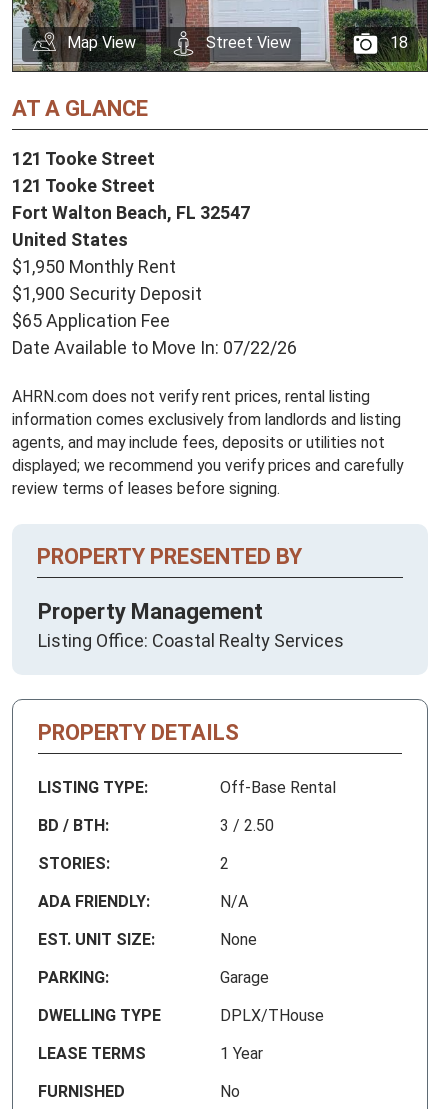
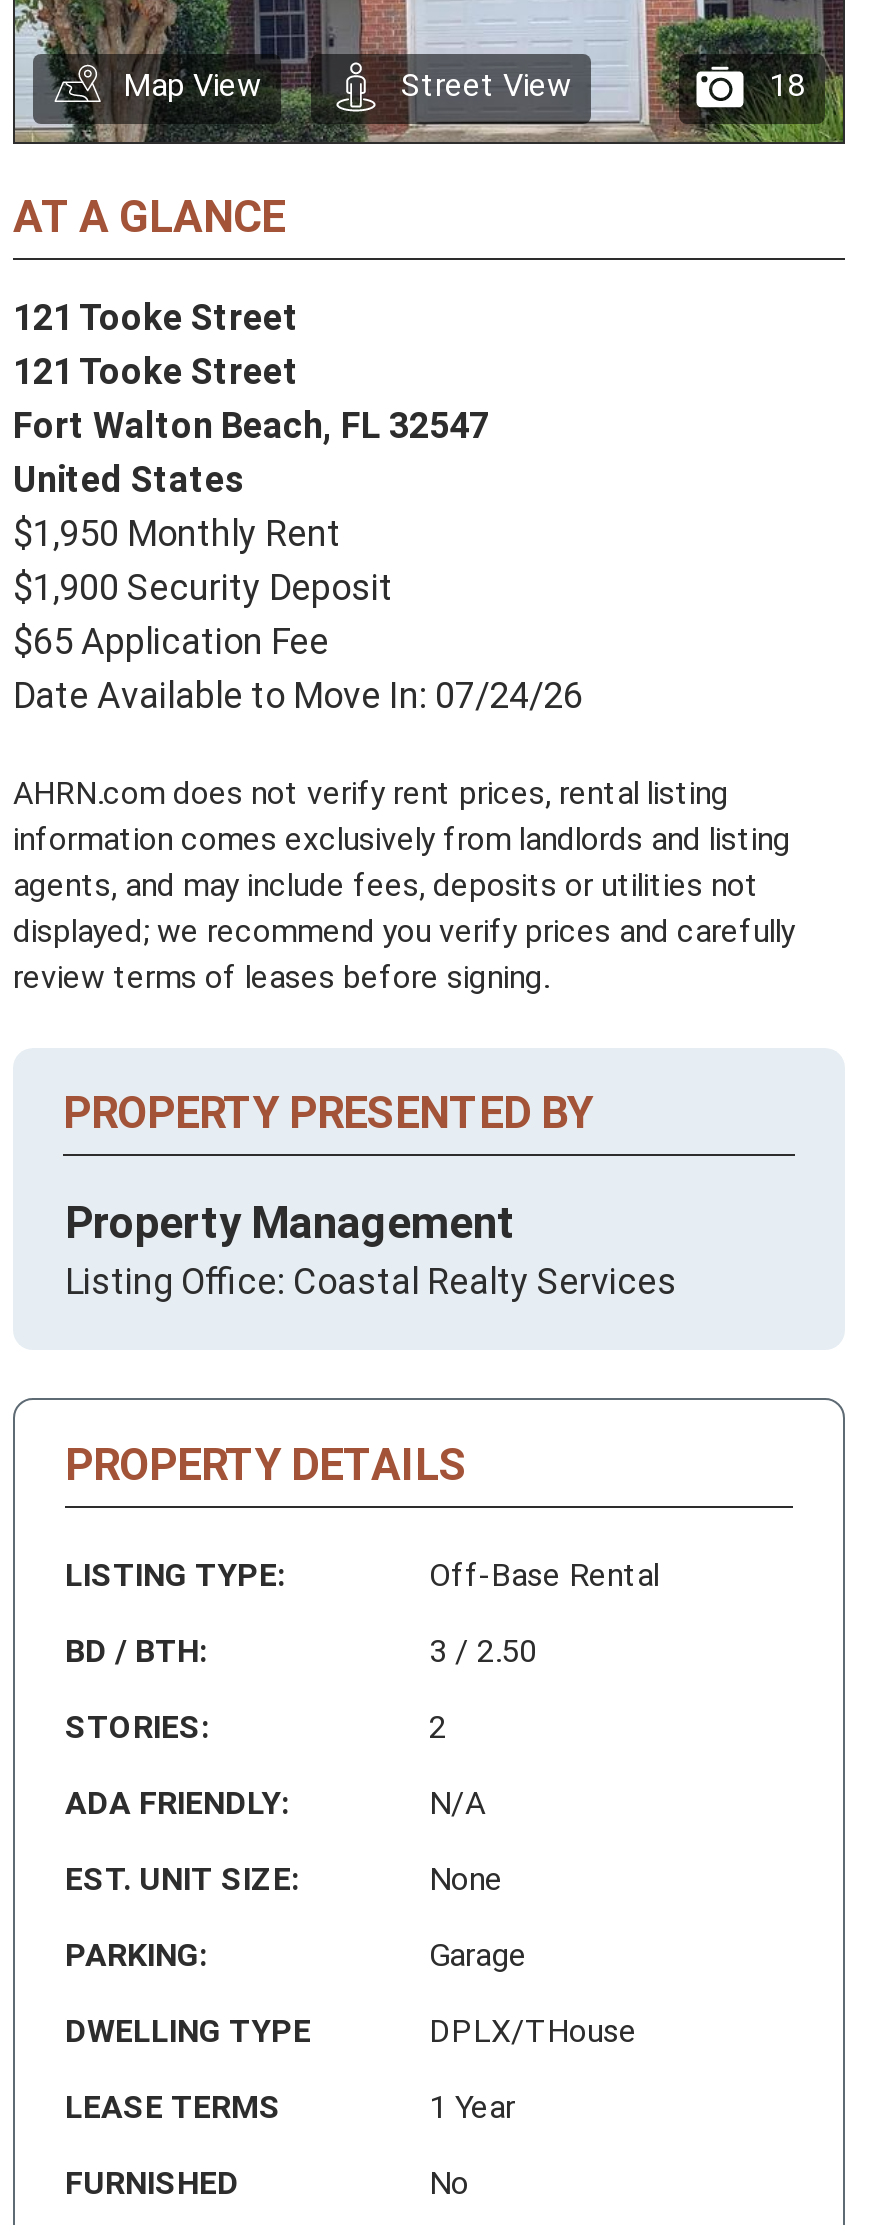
[12,337,297,358] Date Available to Move In: 07/22/26 -> [13,673,583,715] Date Available to Move In: 07/24/26

